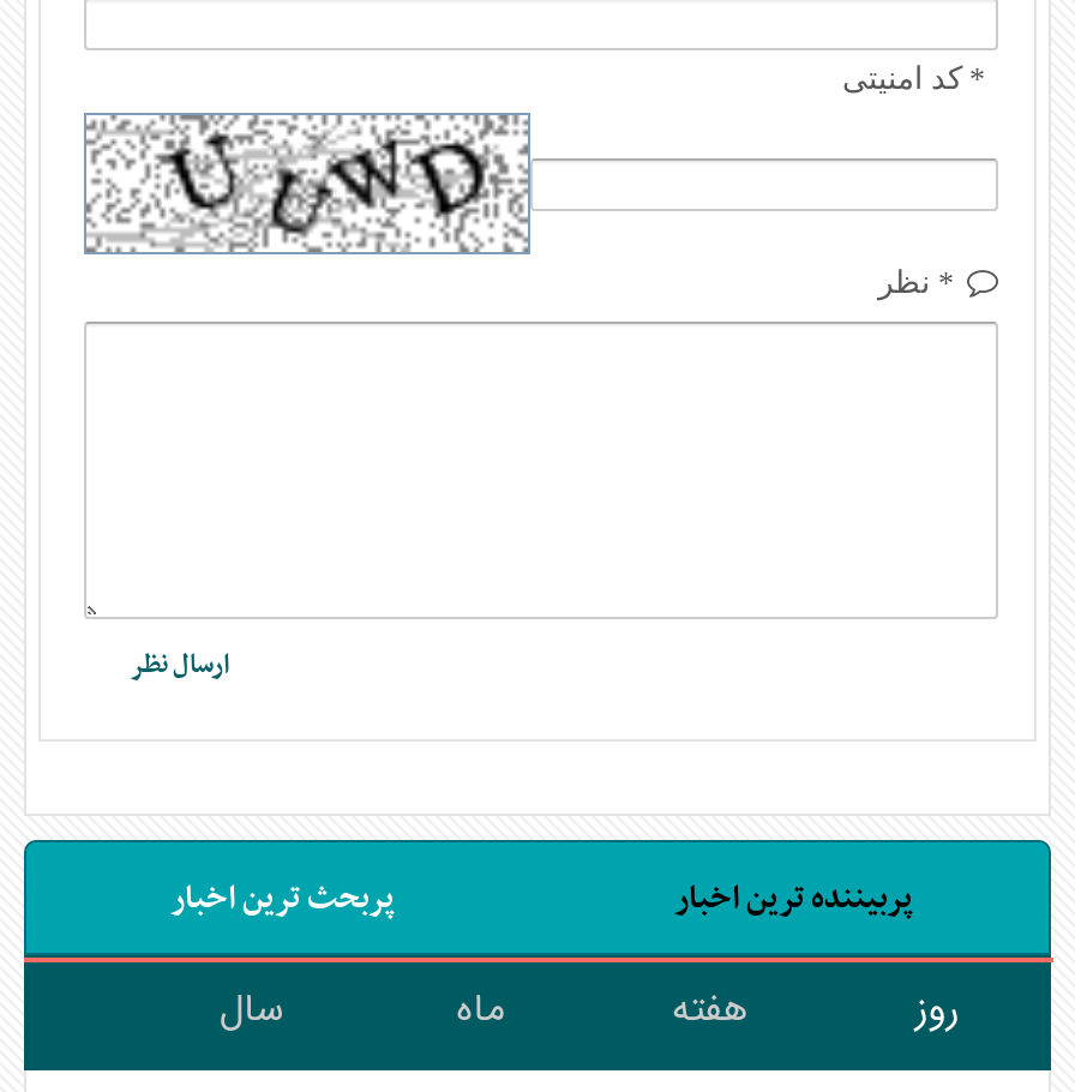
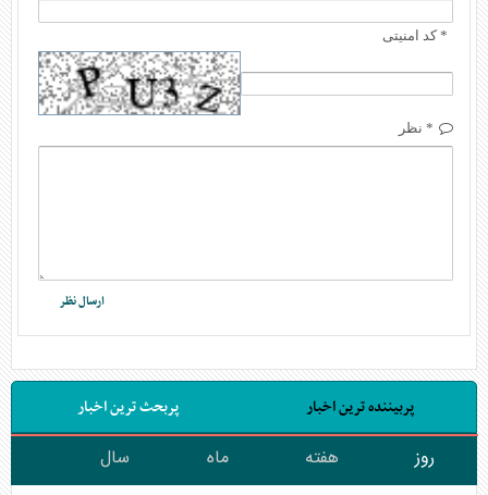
[86,113,530,254] [image] -> [38,51,240,115] [image]

